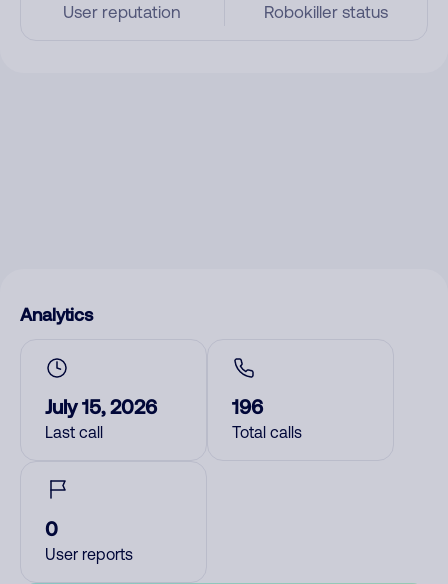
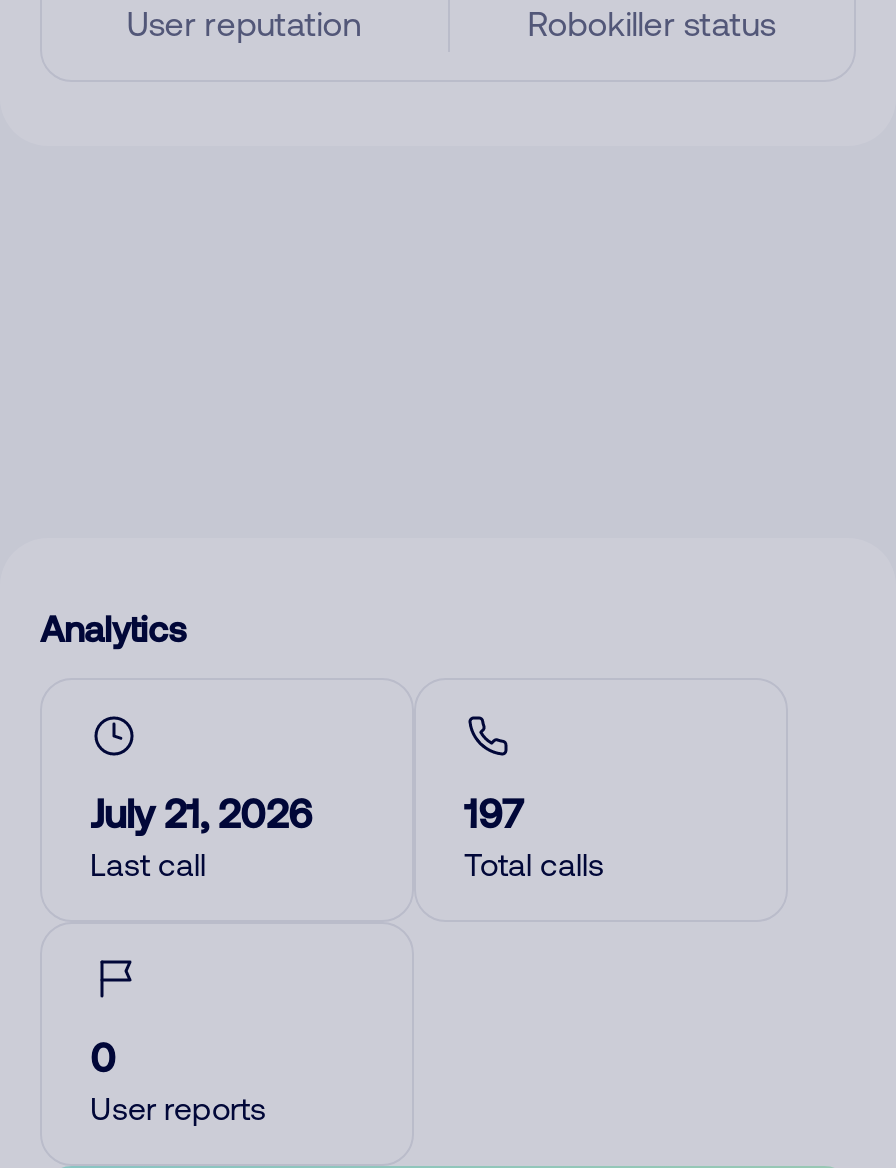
[45,394,157,418] July 15, 2026 -> [90,788,312,836] July 21, 2026
[232,394,263,418] 196 -> [464,788,524,836] 197

